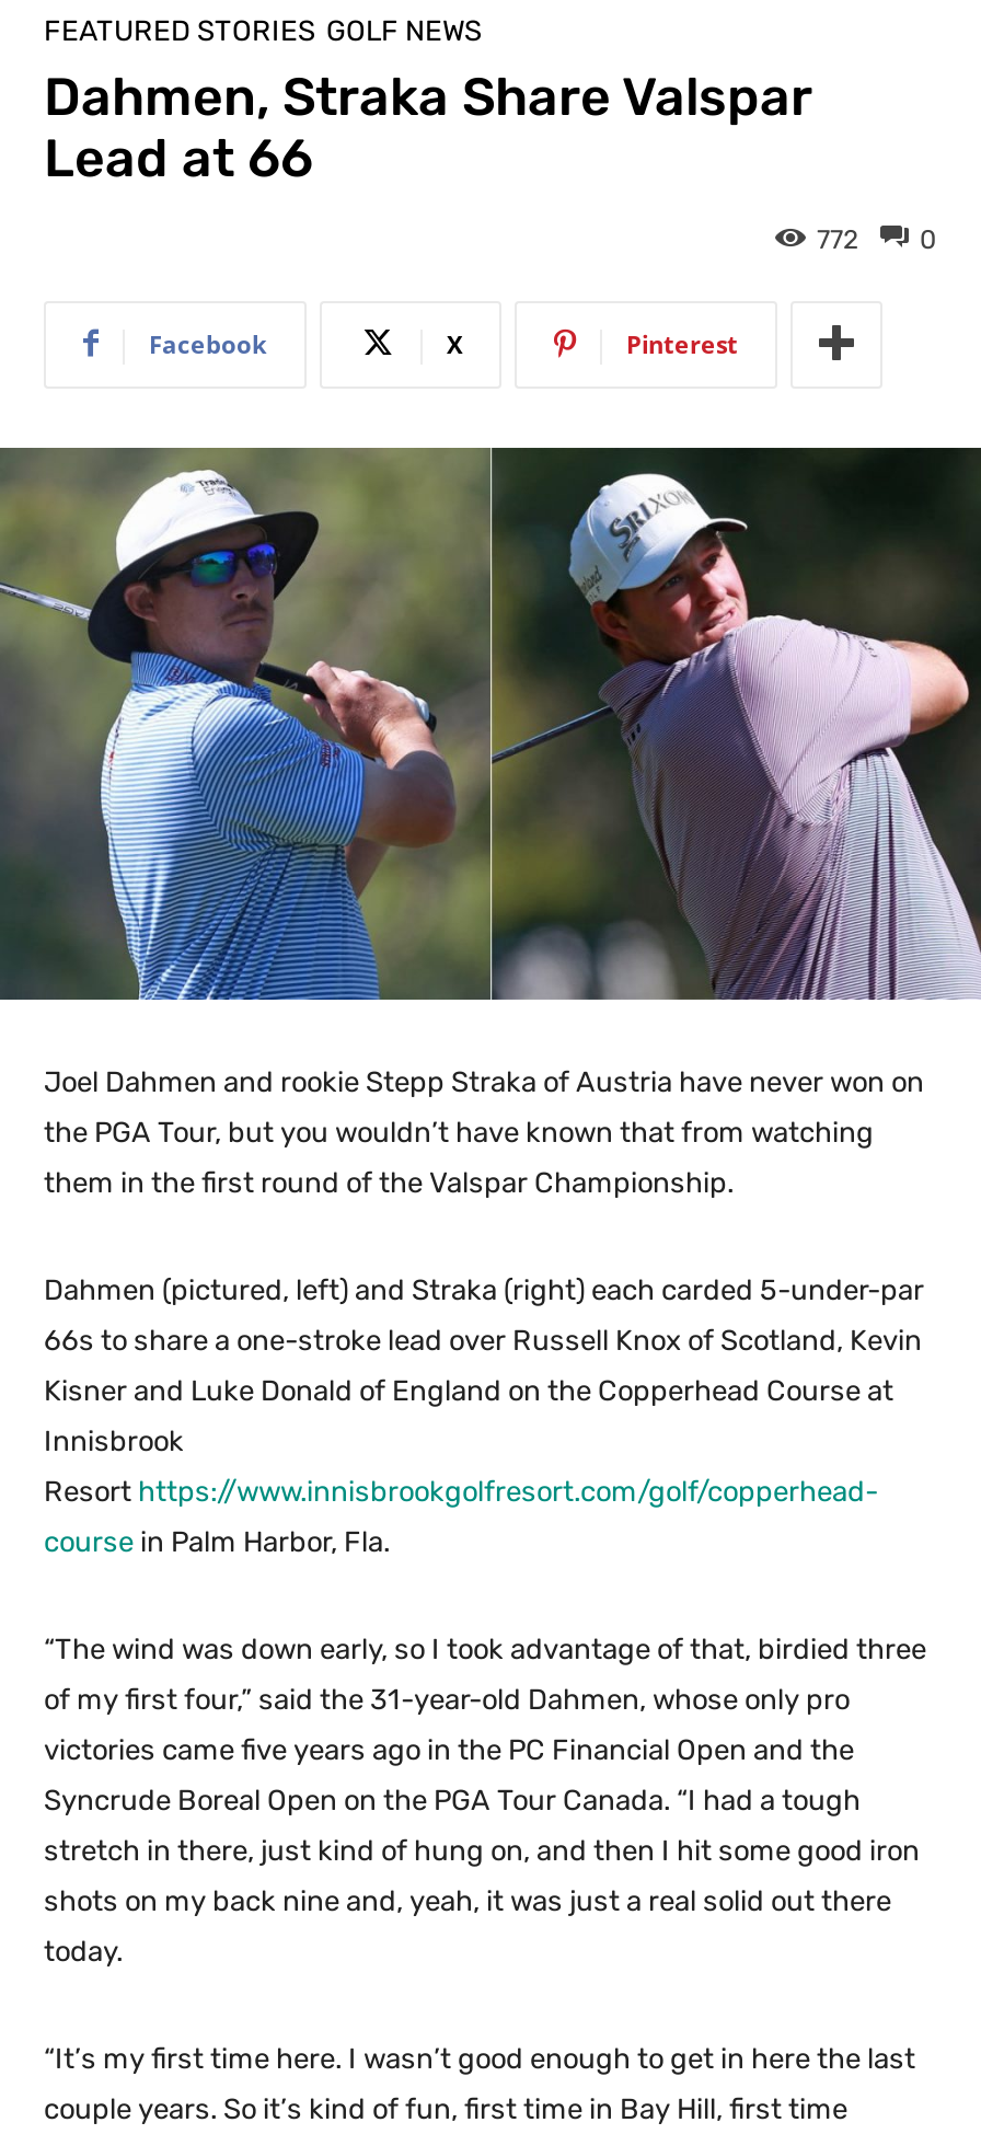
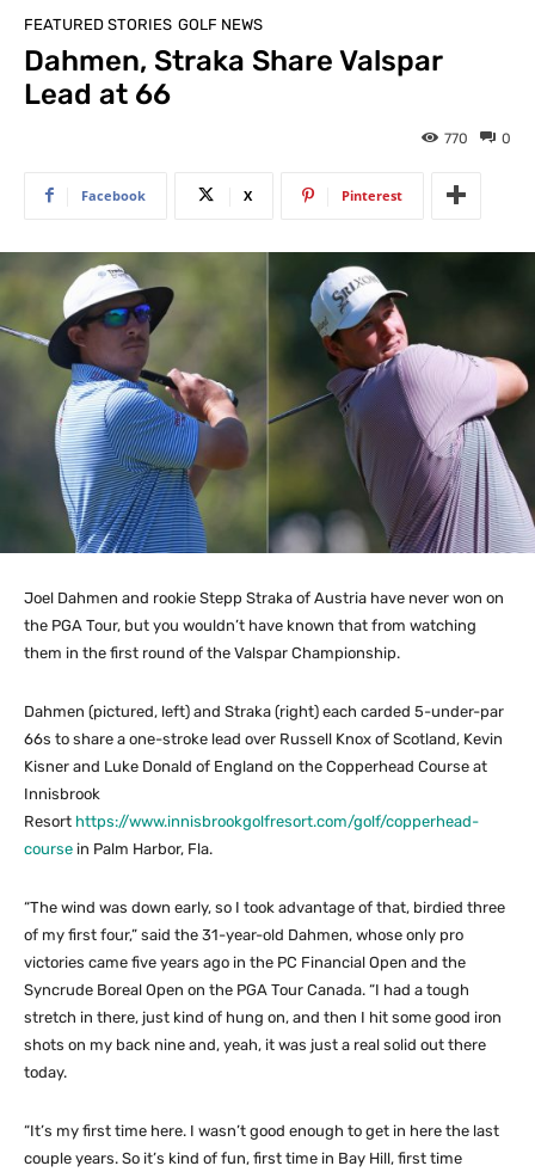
[817,224,937,255] 772 0 -> [444,130,511,147] 770 0

